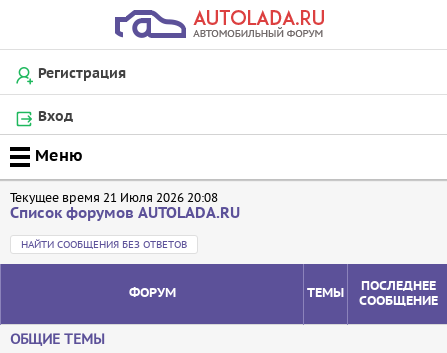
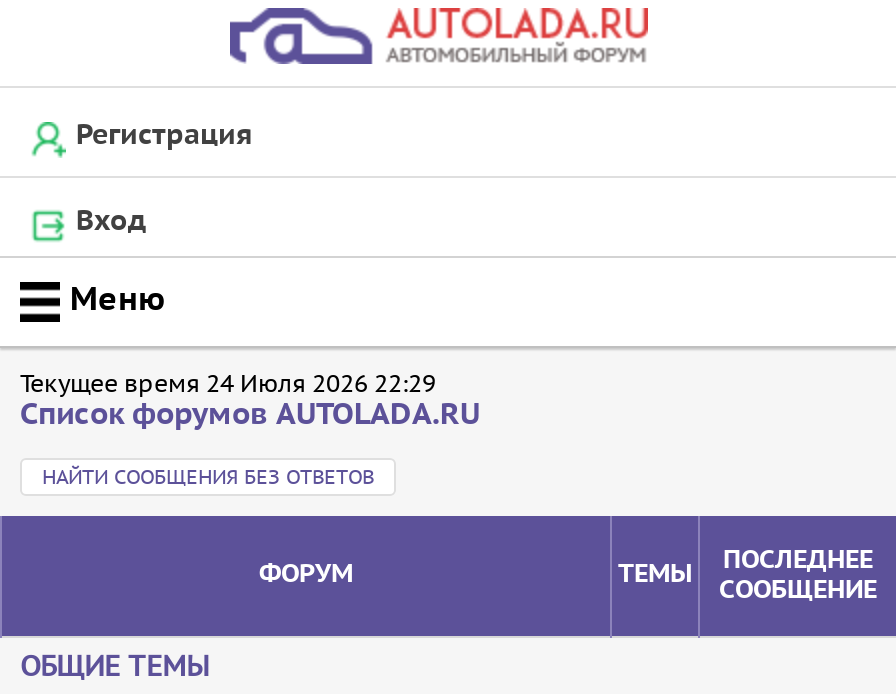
[10,190,218,205] Текущее время 21 Июля 2026 20:08 -> [20,368,436,398] Текущее время 24 Июля 2026 22:29

